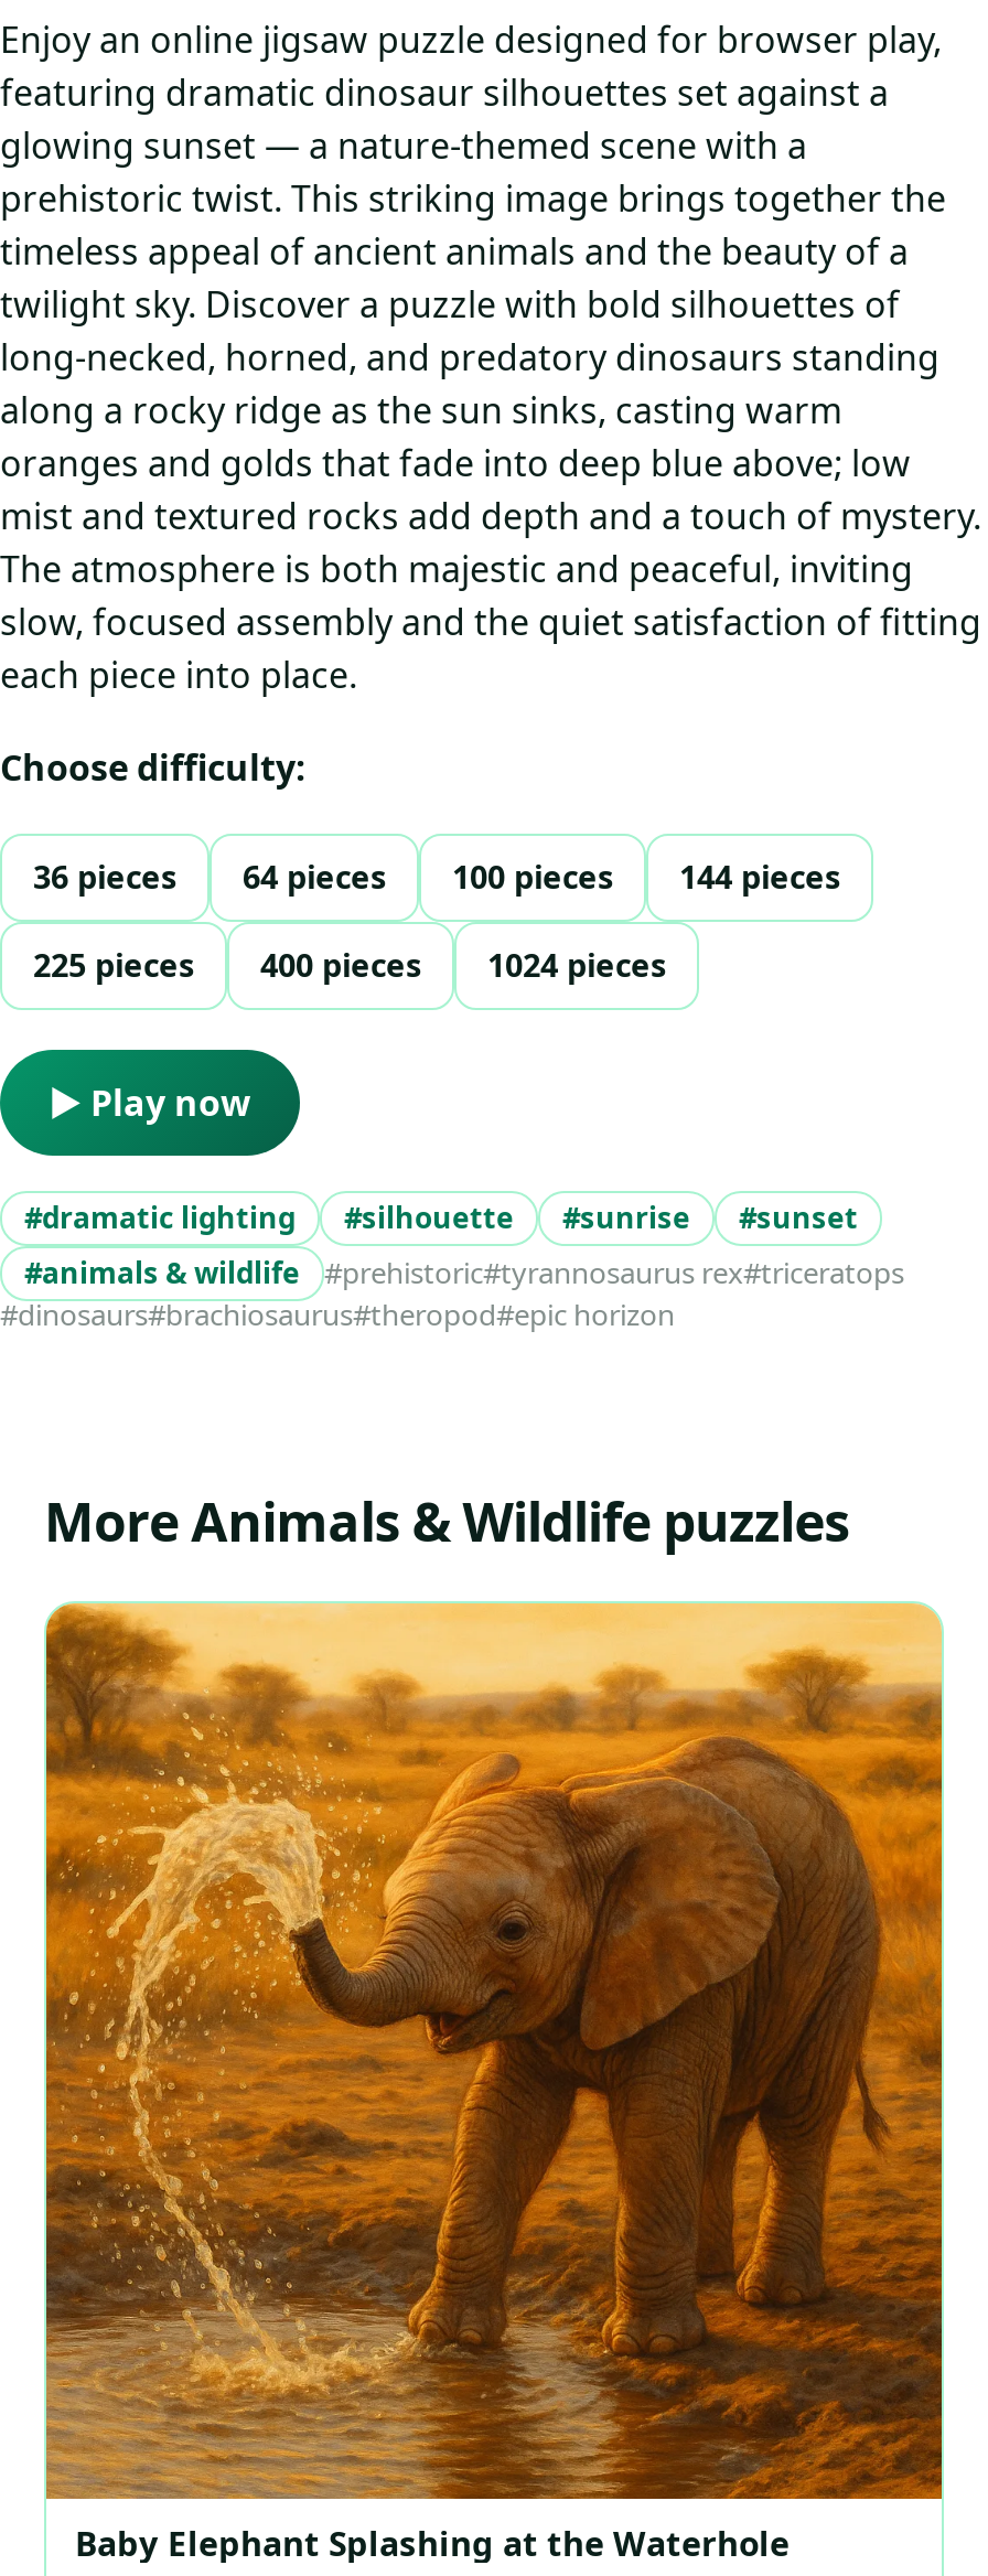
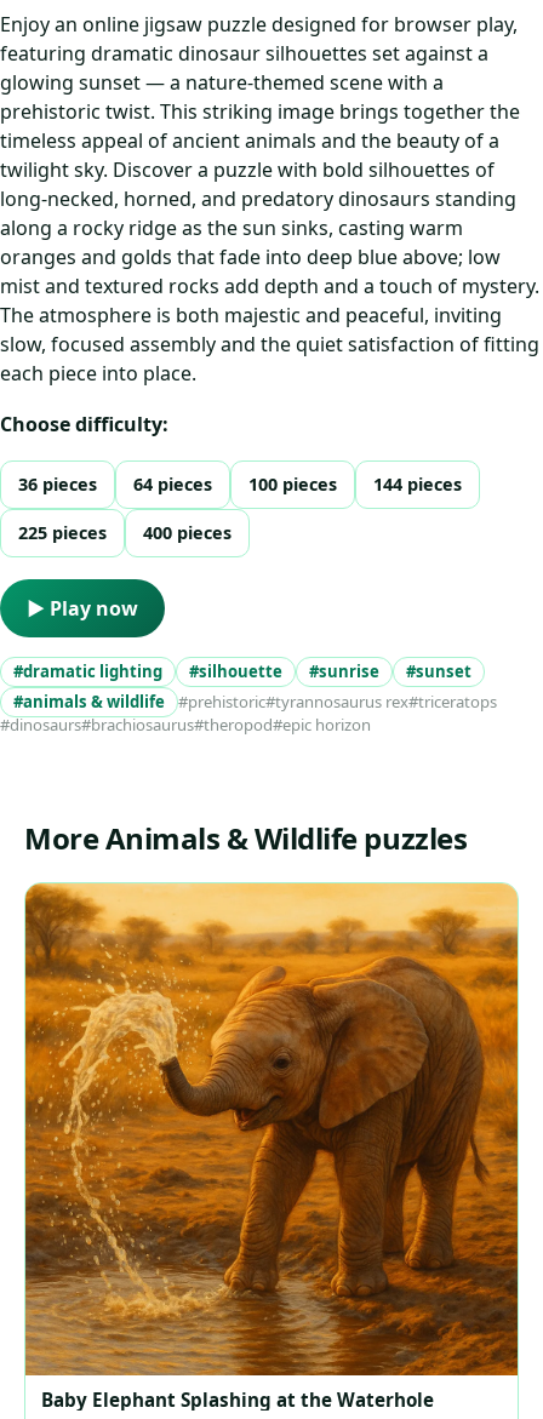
[487,945,666,987] 1024 pieces -> none

